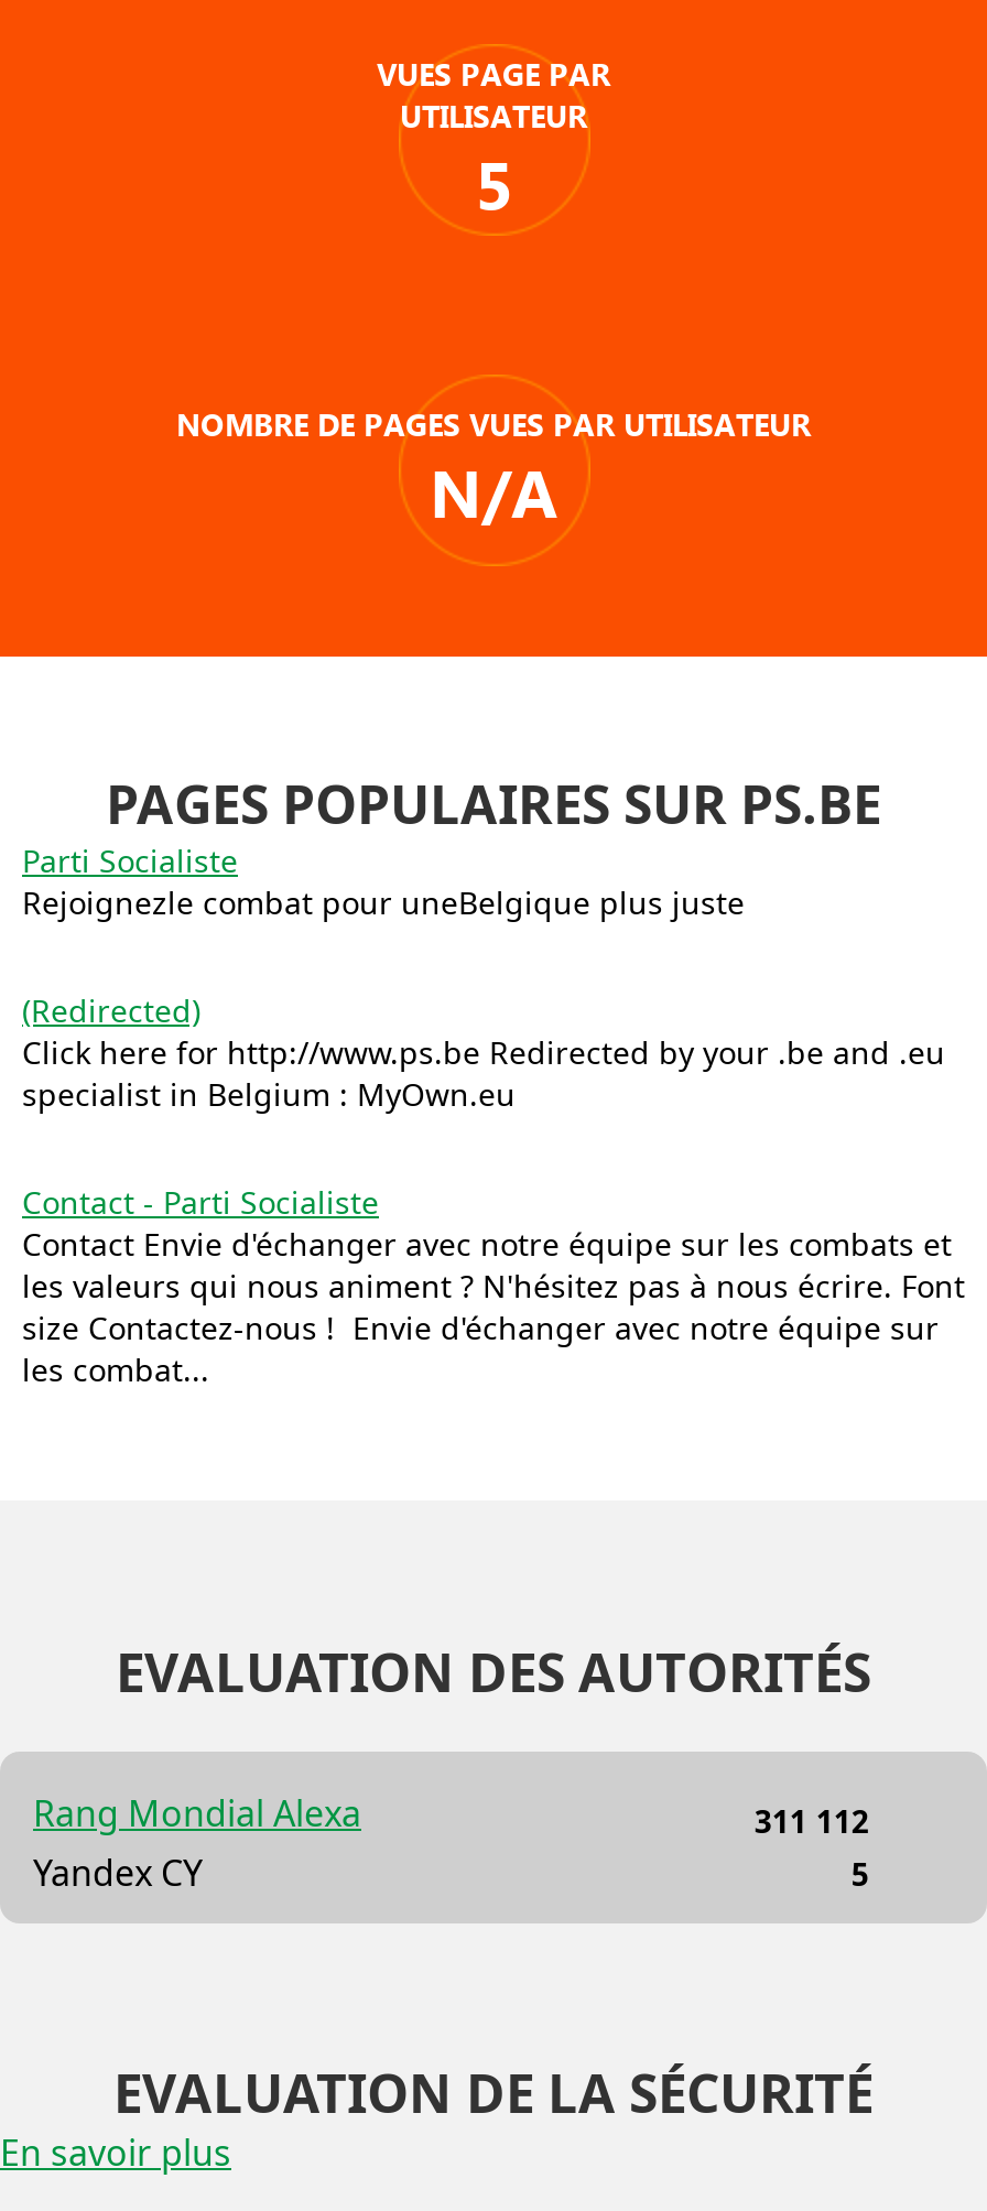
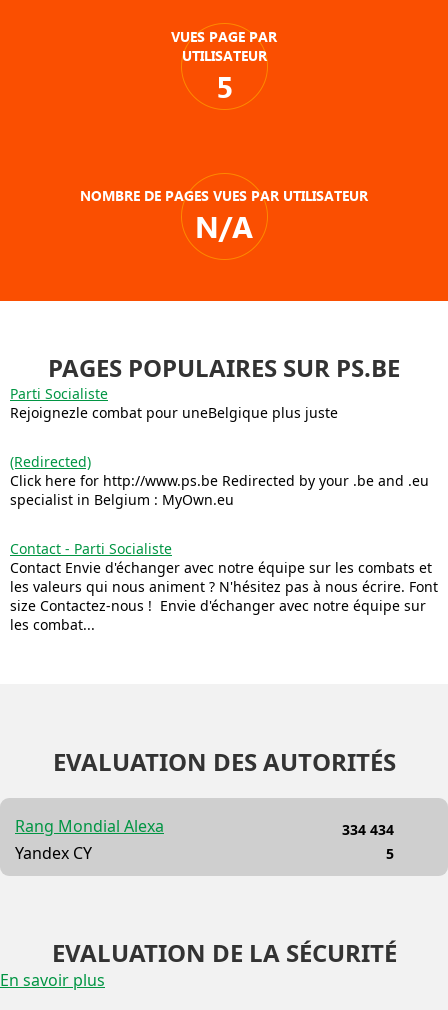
[754,1799,869,1841] 311 112 -> [342,820,394,839] 334 434

